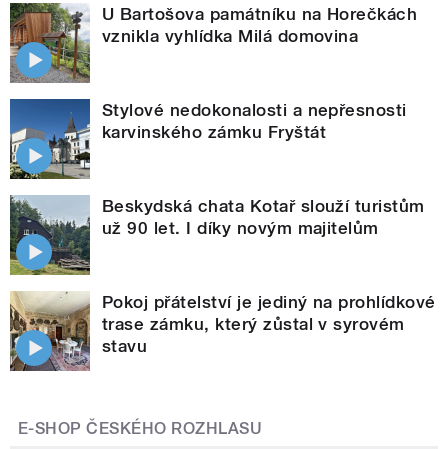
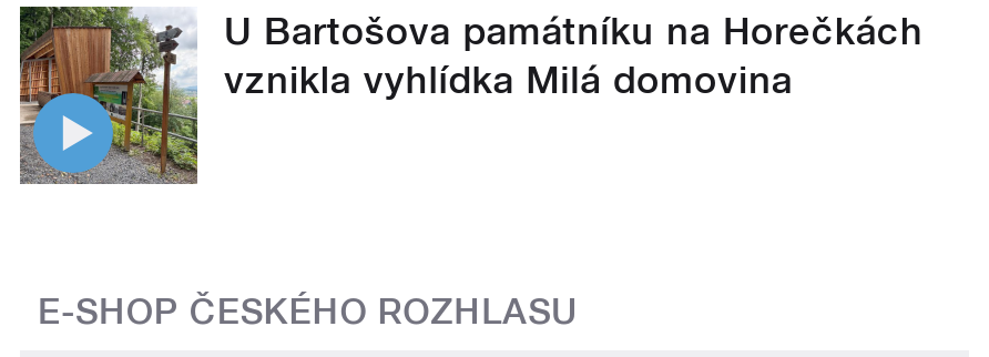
[9,98,407,180] [image] | Stylové nedokonalosti a nepřesnosti | karvinského zámku Fryštát -> none
[9,195,425,276] [image] | Beskydská chata Kotař slouží turistům | už 90 let. I díky novým majitelům -> none
[9,291,436,371] [image] | Pokoj přátelství je jediný na prohlídkové | trase zámku, který zůstal v syrovém | stavu -> none

